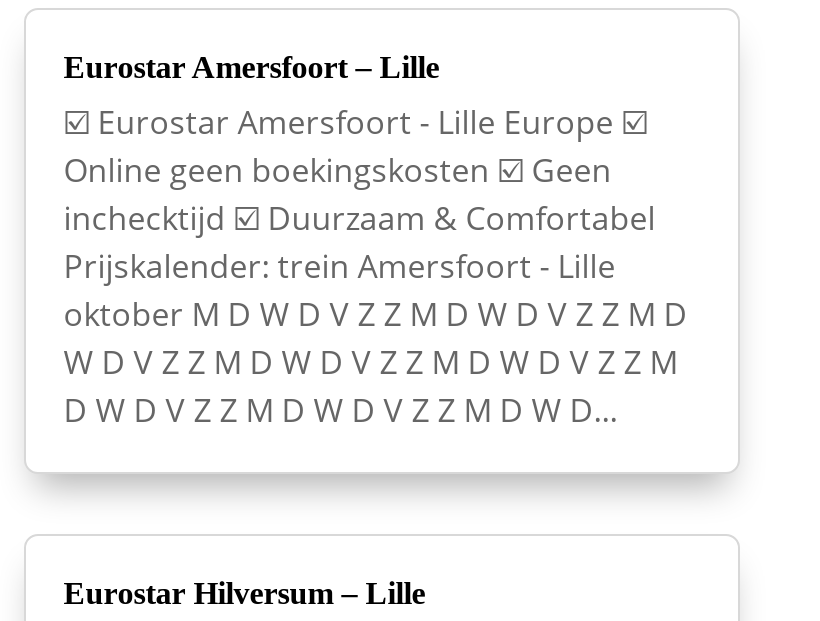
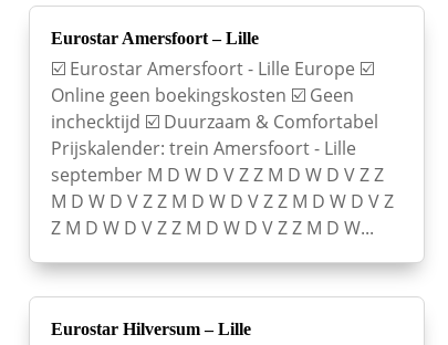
[64,292,688,432] oktober M D W D V Z Z M D W D V Z Z M D | W D V Z Z M D W D V Z Z M D W D V Z Z M | D W D V Z Z M D W D V Z Z M D W D... -> [51,163,394,240] september M D W D V Z Z M D W D V Z Z | M D W D V Z Z M D W D V Z Z M D W D V Z | Z M D W D V Z Z M D W D V Z Z M D W...

